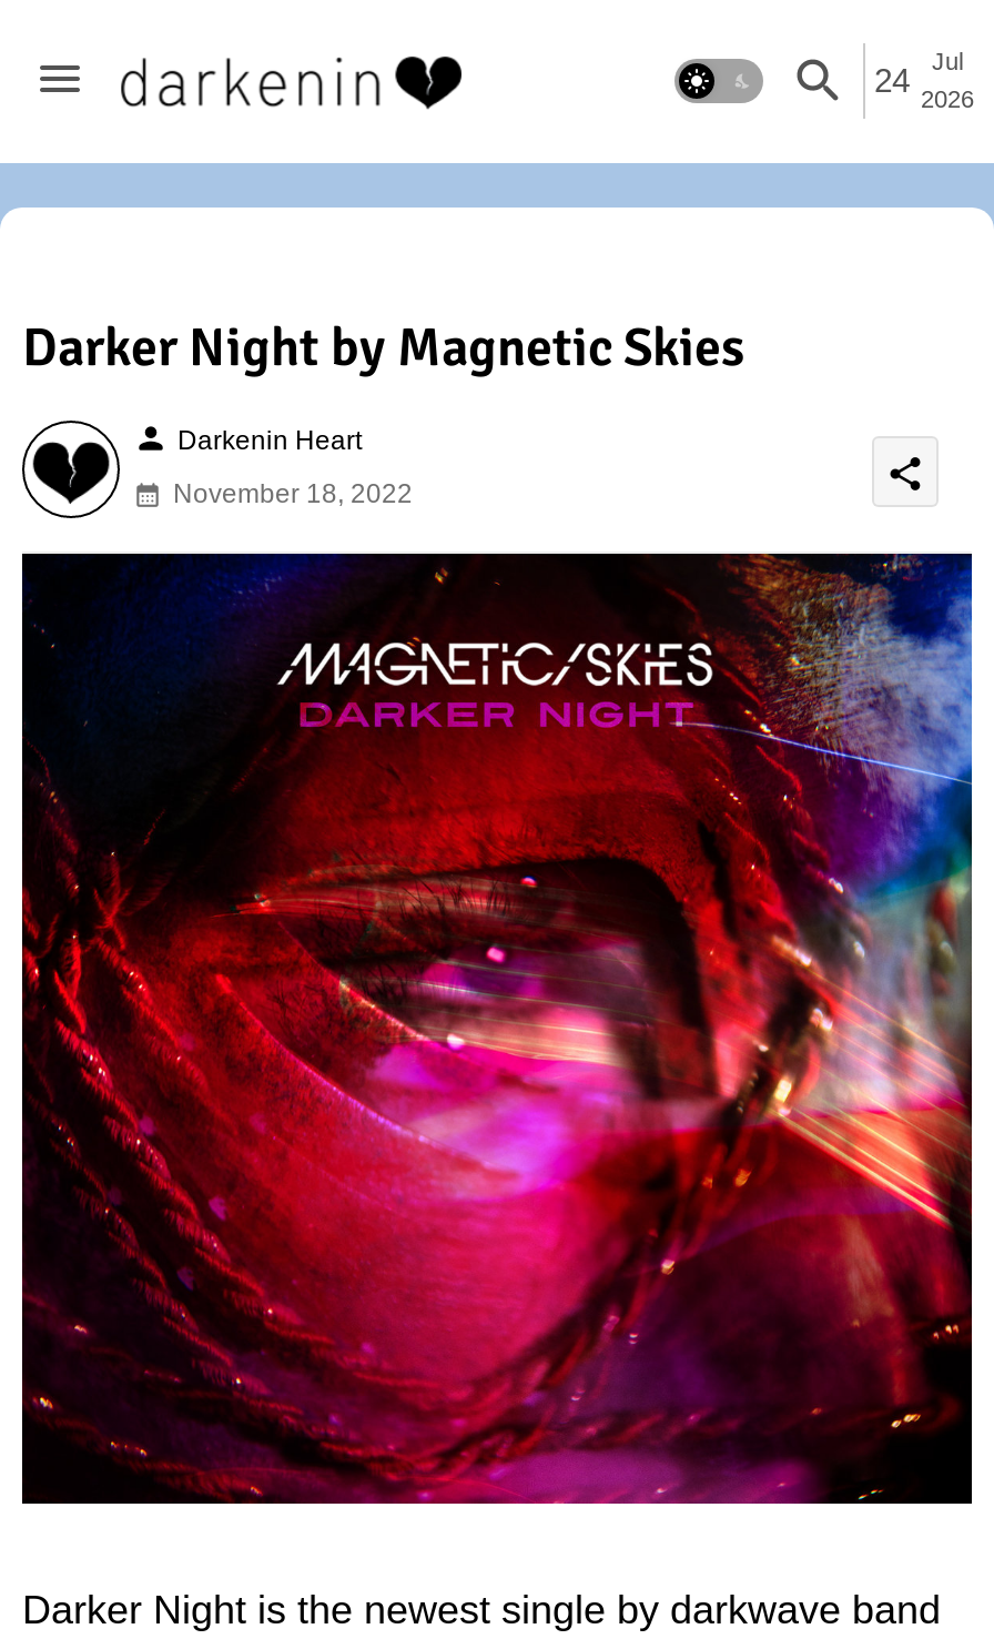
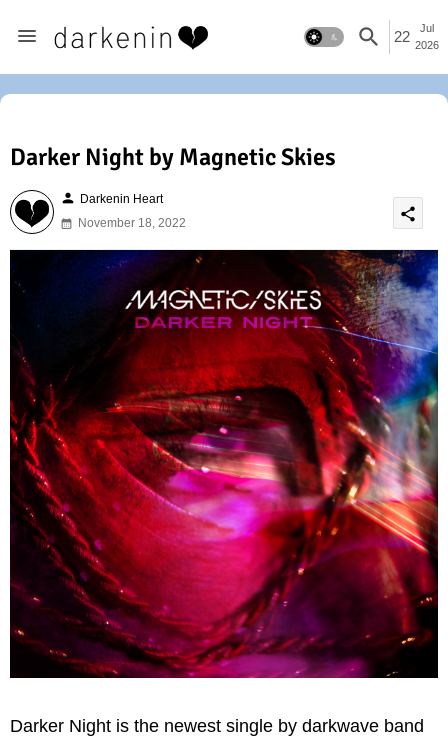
[874,61,974,111] 24 2026 -> [394,28,439,50] 22 2026

